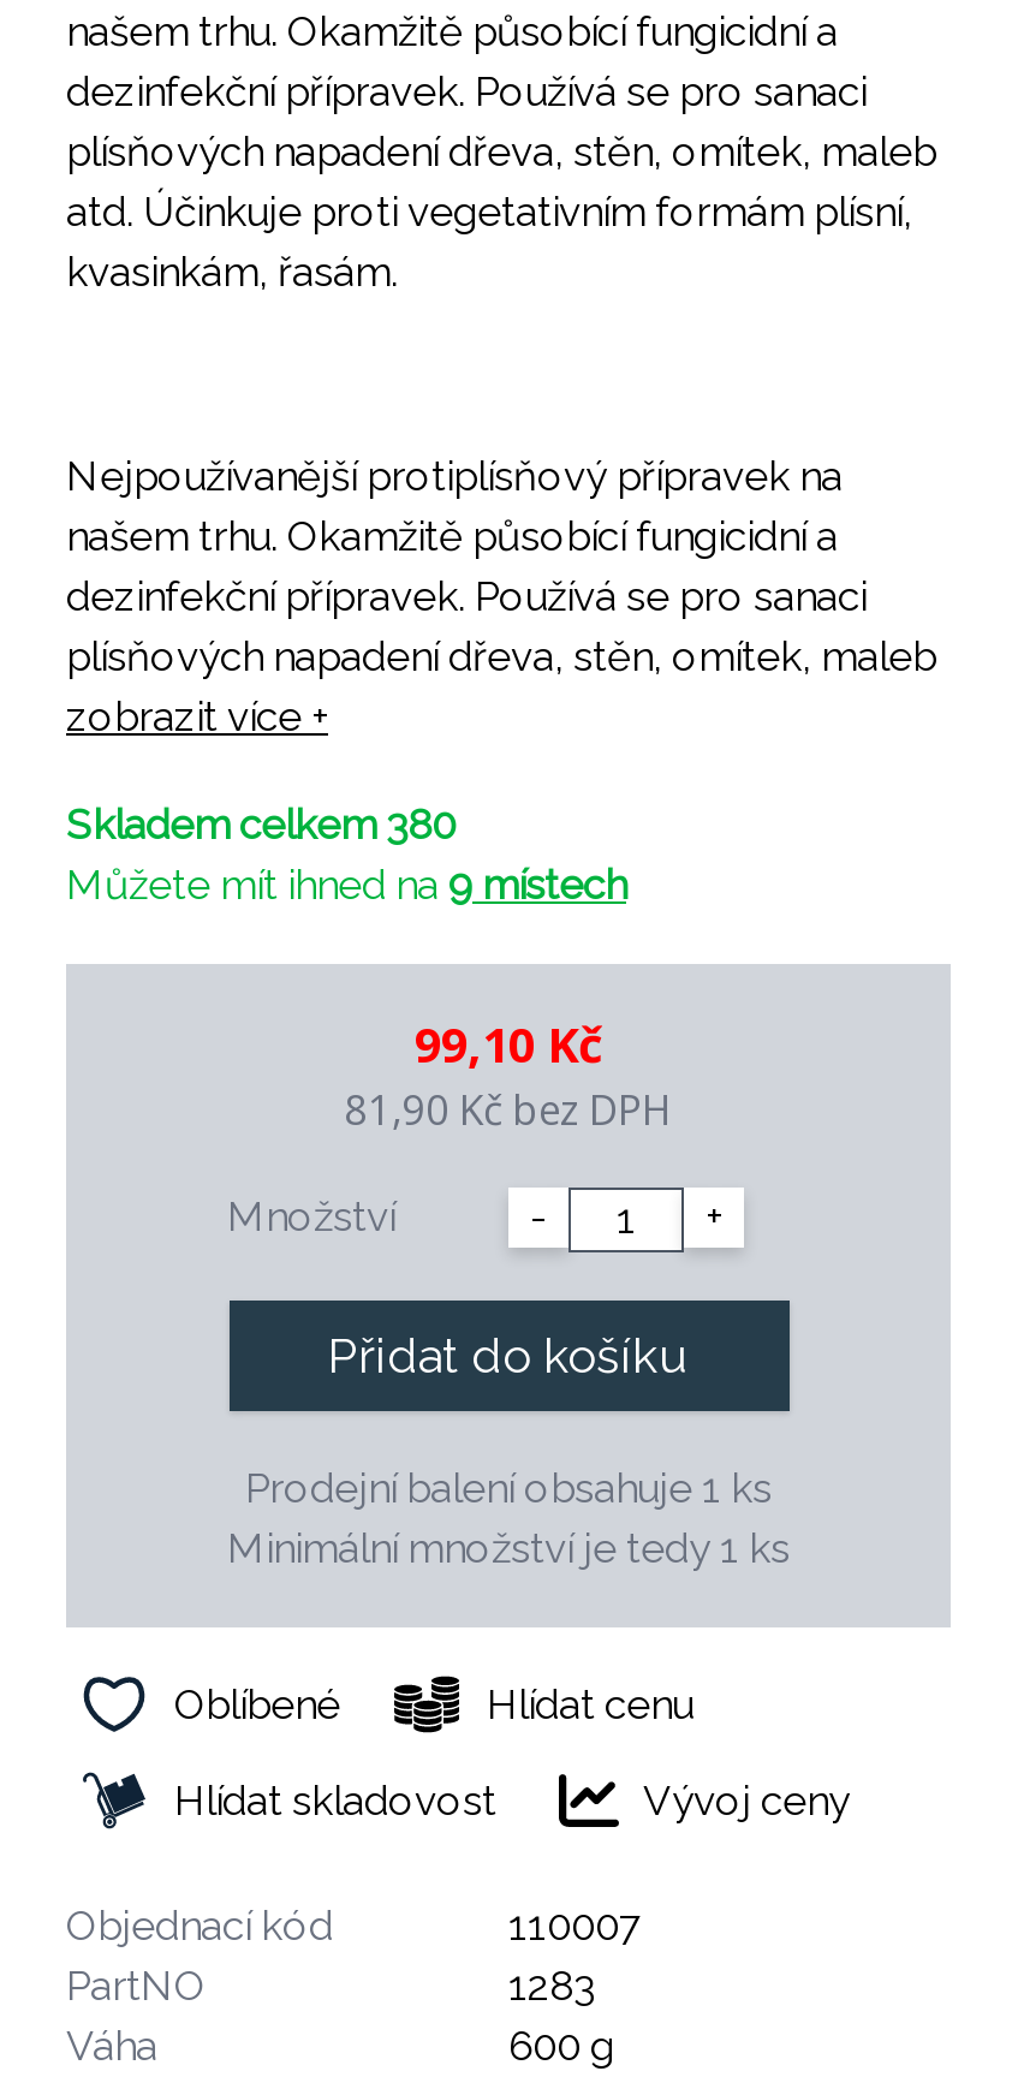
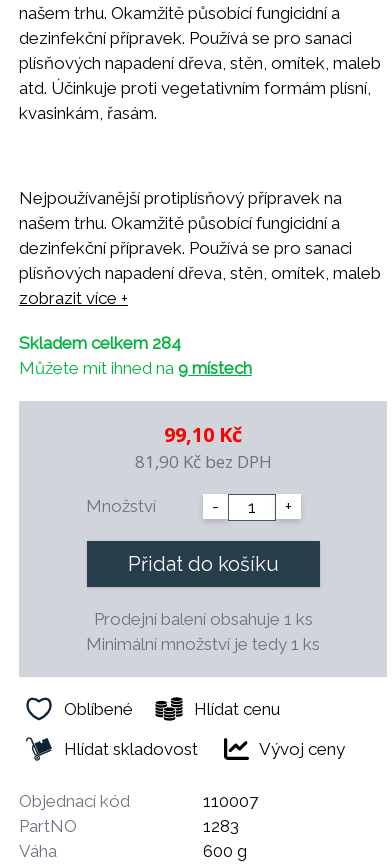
[66,801,456,849] Skladem celkem 380 -> [19,333,181,353] Skladem celkem 284

